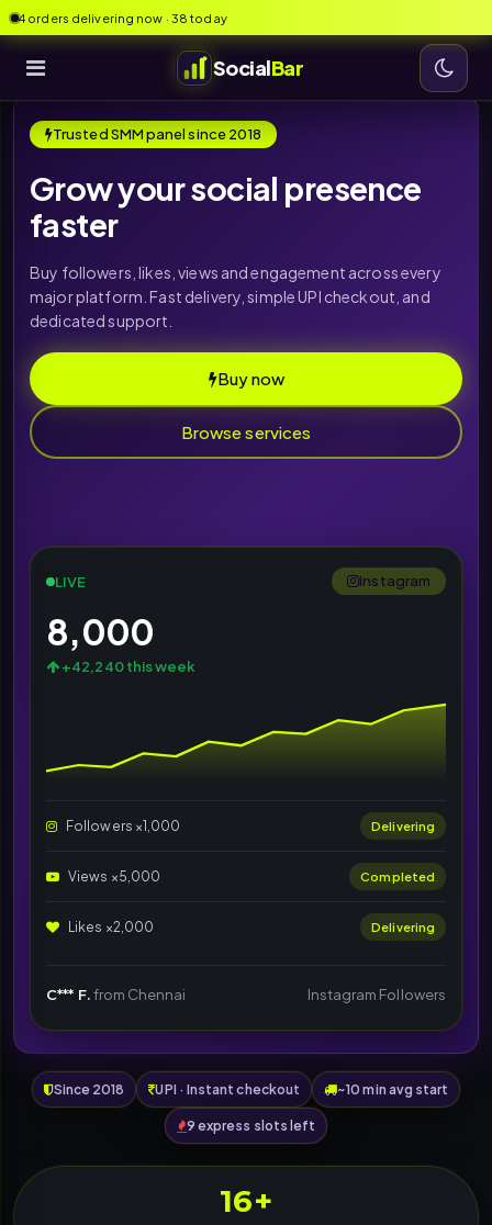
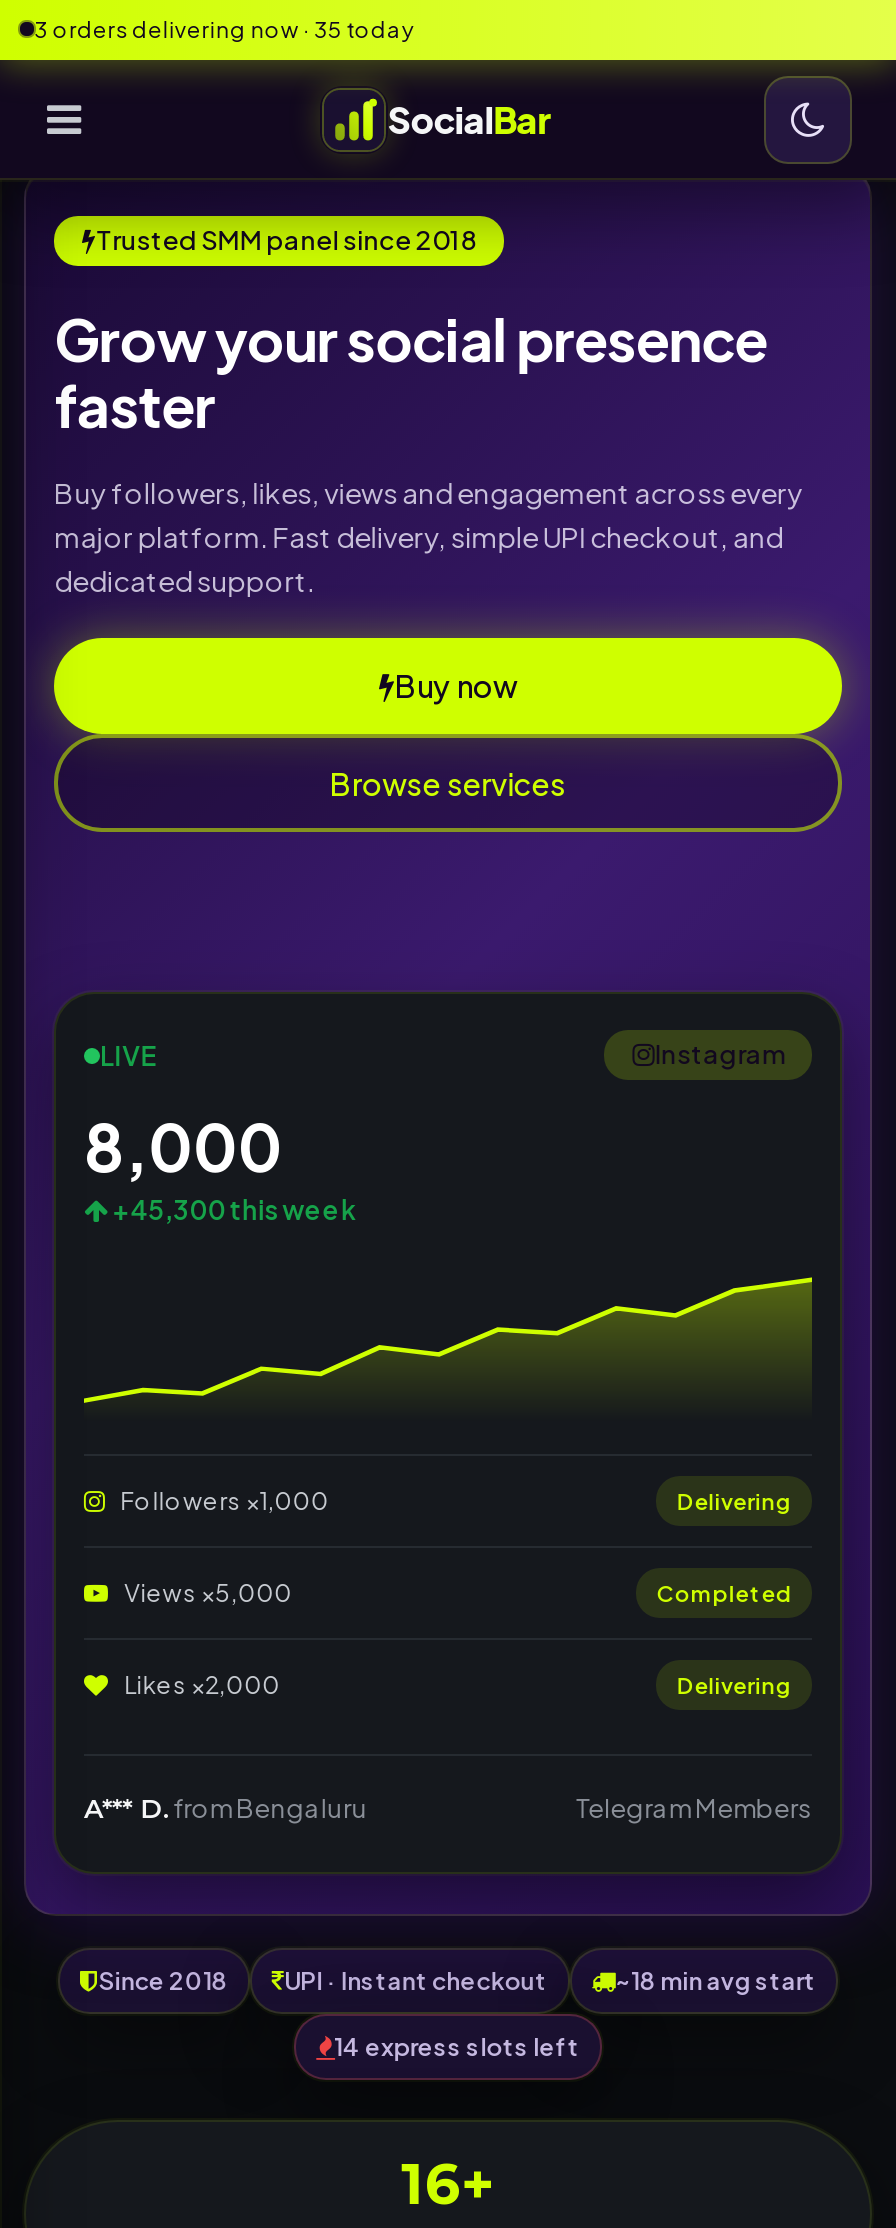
[19,10,227,25] 4 orders delivering now · 38 today -> [34,15,414,41] 3 orders delivering now · 35 today
[59,658,196,675] +42,240 this week -> [108,1194,357,1226] +45,300 this week
[46,986,446,1003] C*** F. from Chennai | Instagram Followers -> [84,1792,812,1824] A*** D. from Bengaluru | Telegram Members
[337,1081,449,1098] ~10 min avg start -> [615,1966,816,1996] ~18 min avg start
[186,1117,316,1134] 9 express slots left -> [334,2032,580,2062] 14 express slots left

